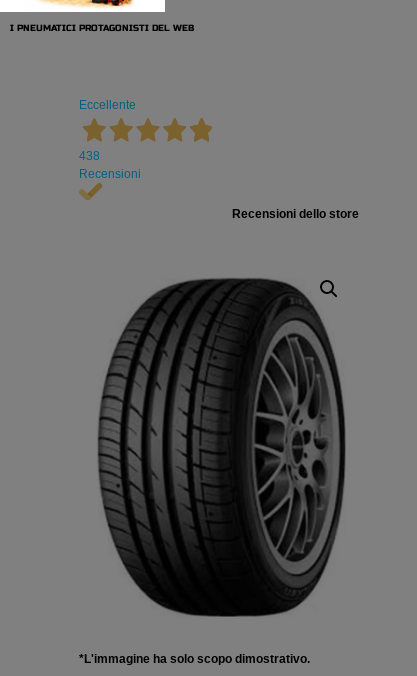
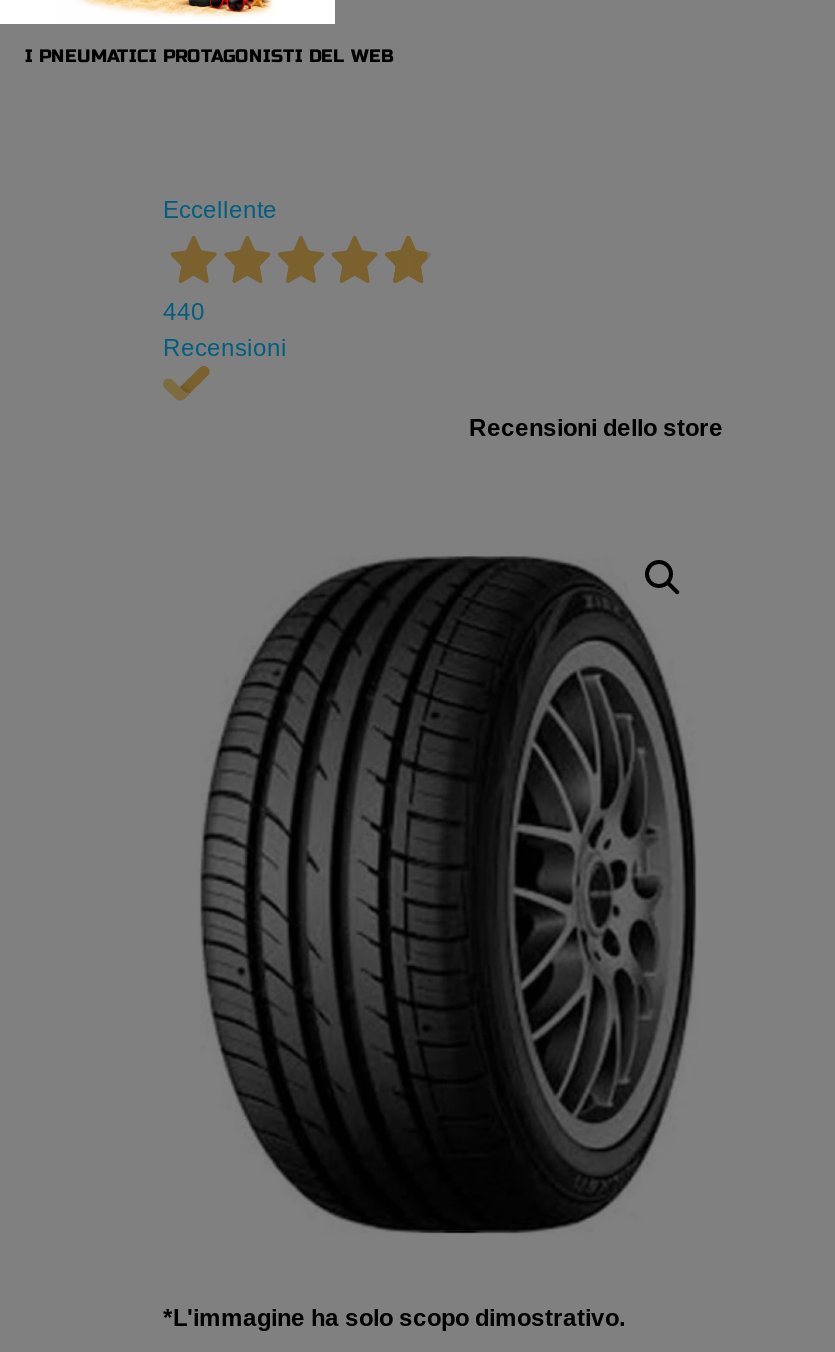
[79,149,100,163] 438 -> [163,298,205,326] 440

